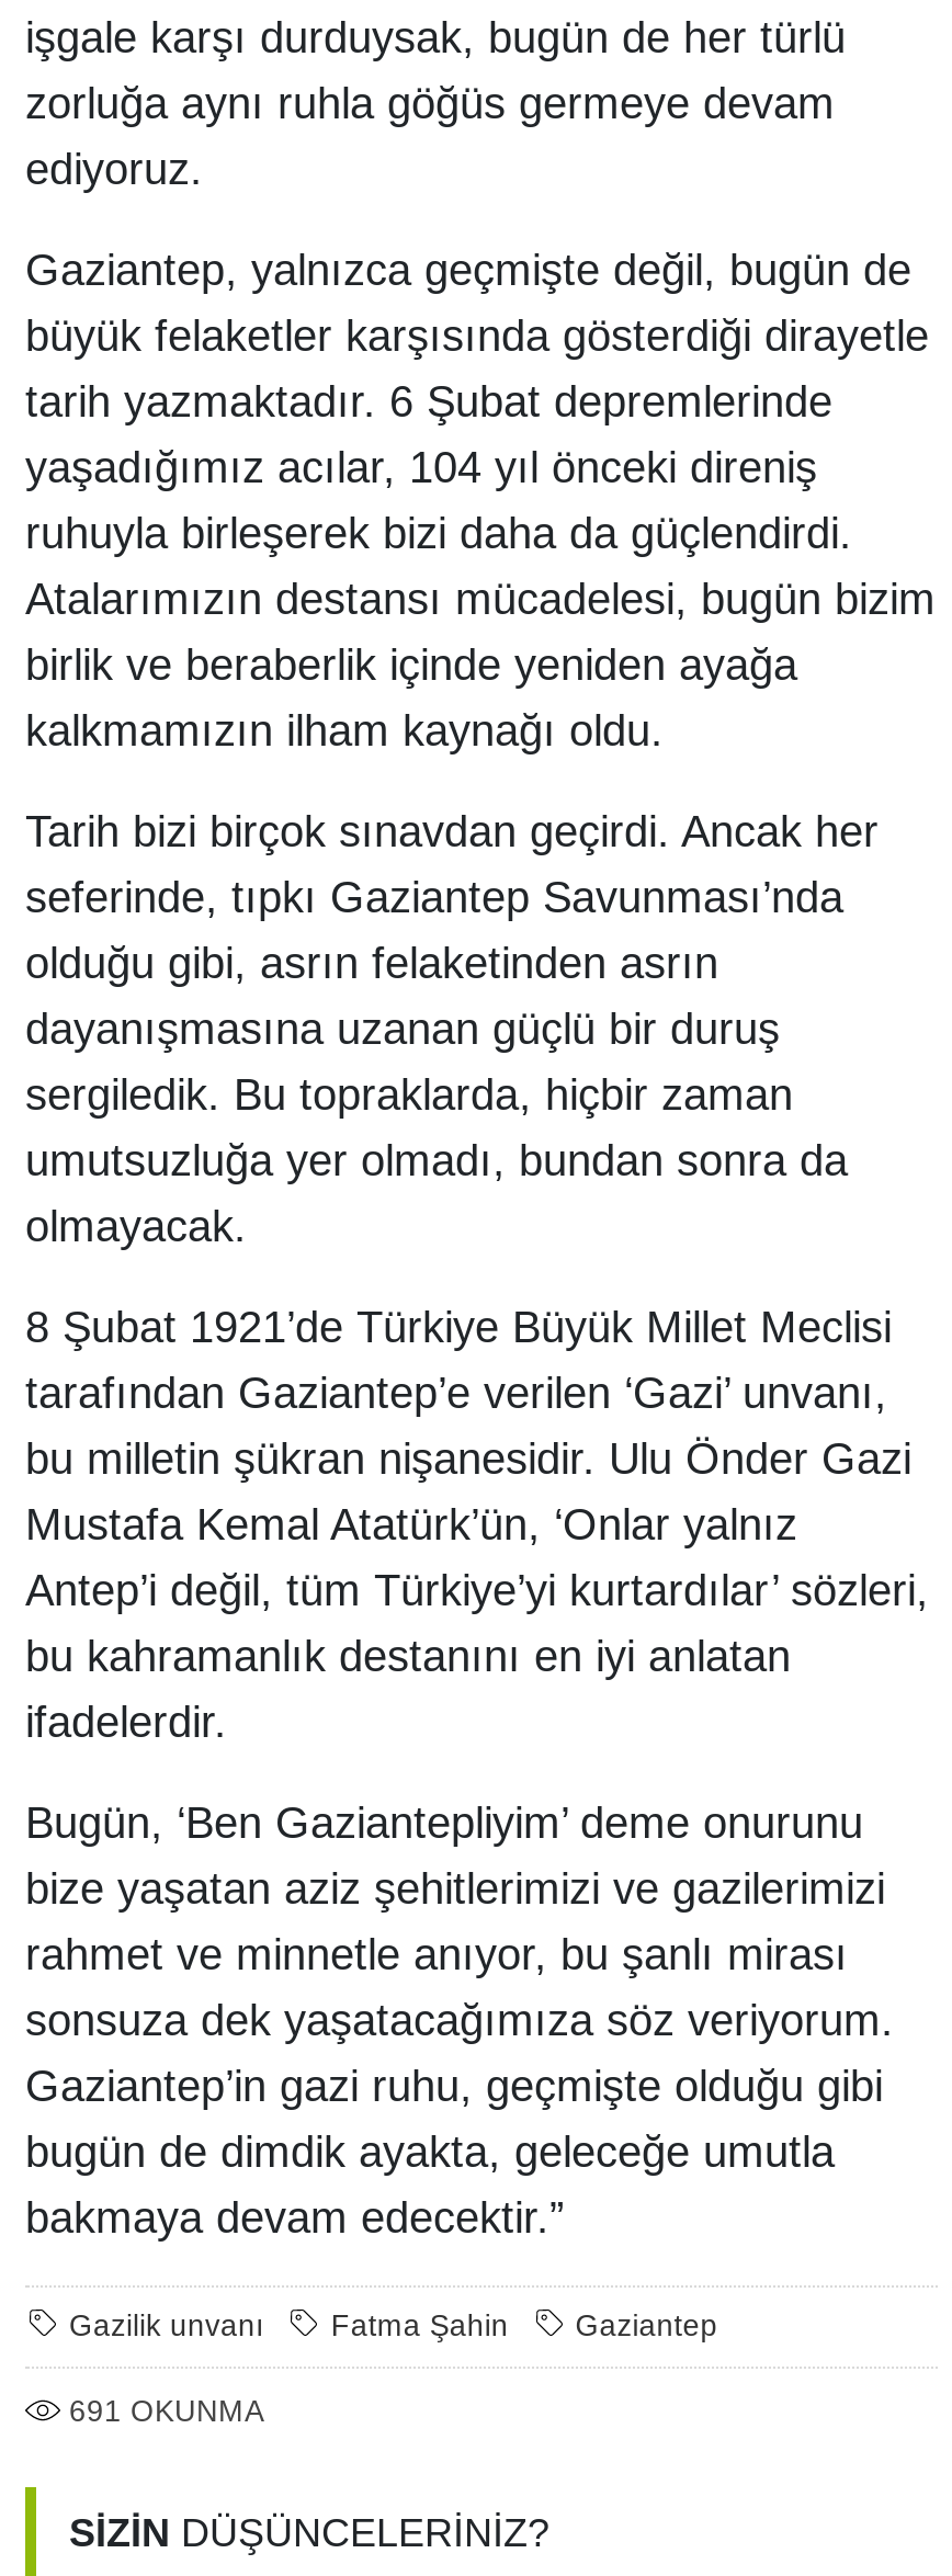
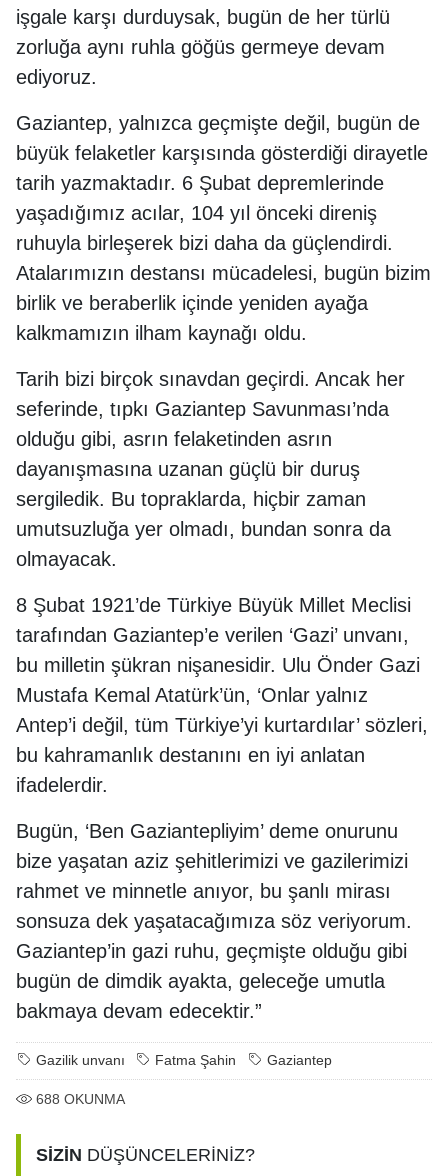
[69,2395,264,2428] 691 OKUNMA -> [36,1092,125,1107] 688 OKUNMA

